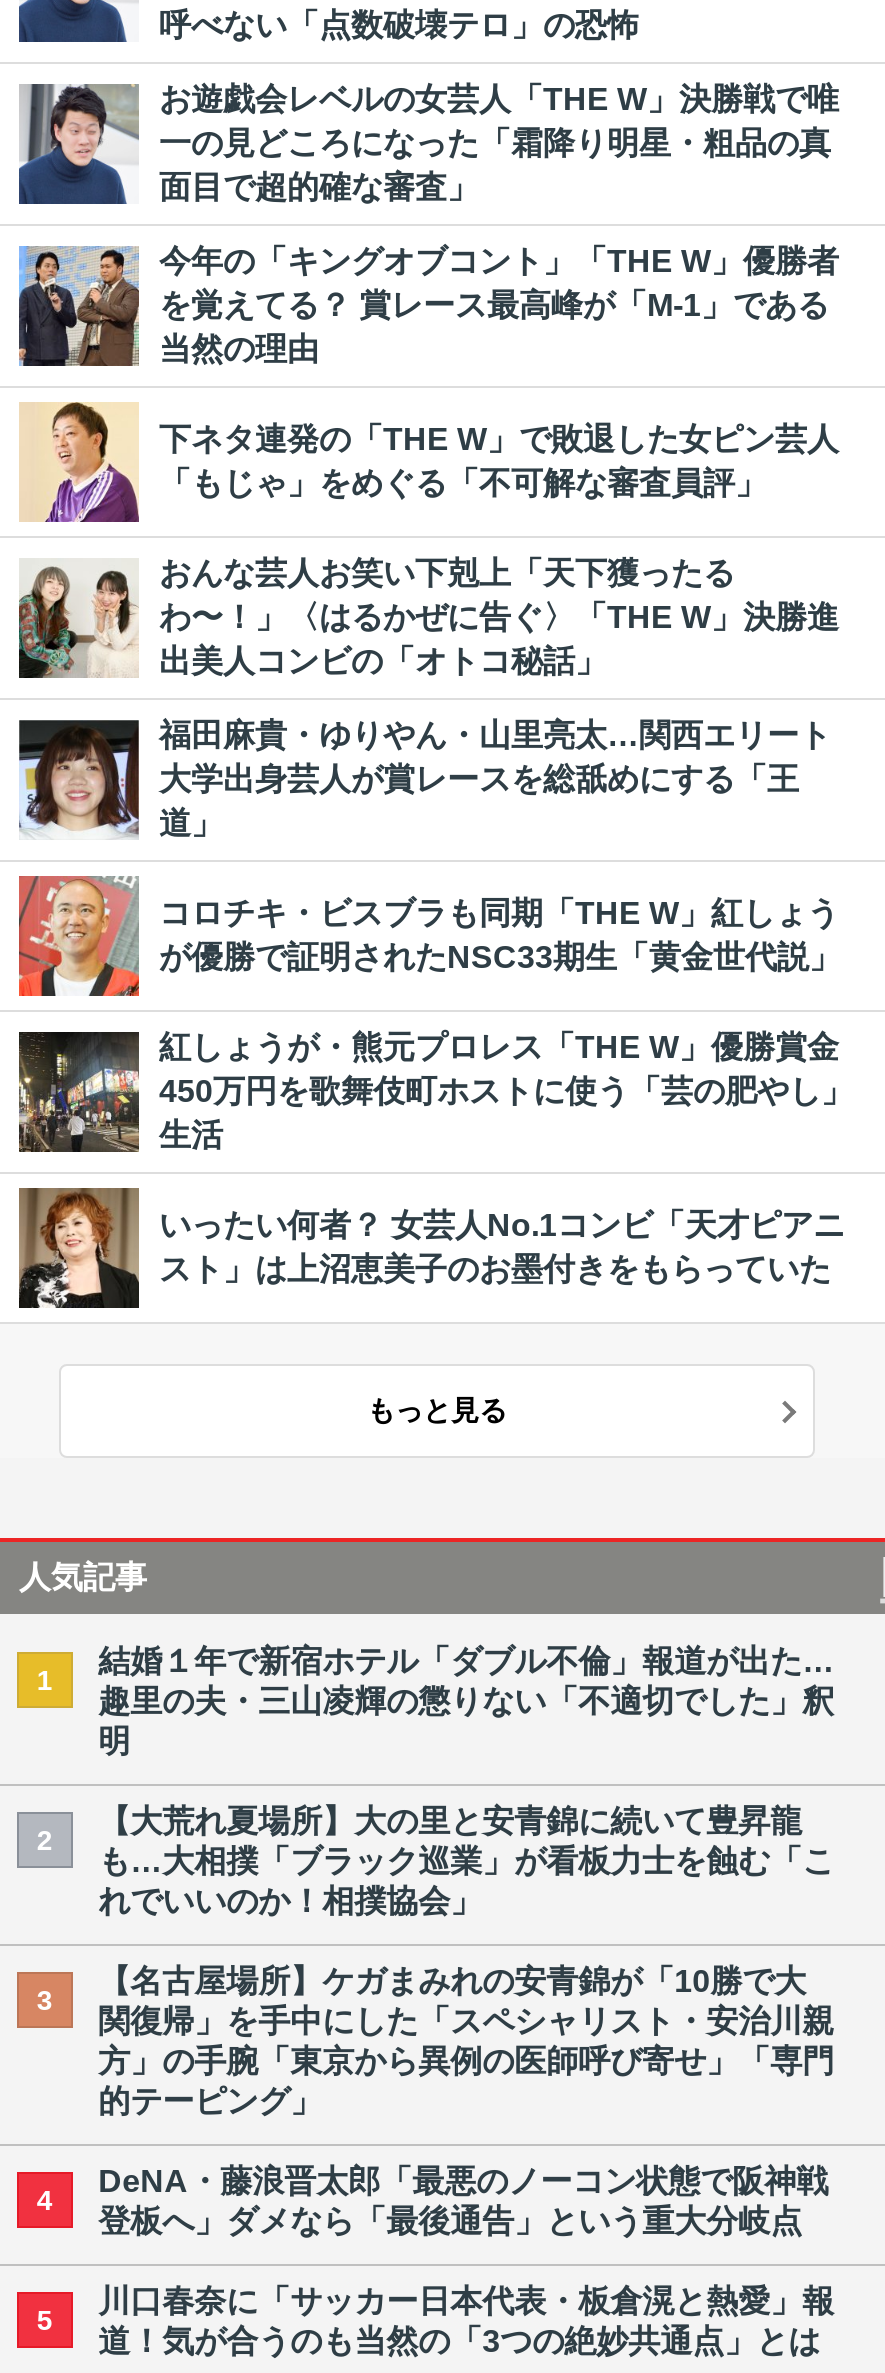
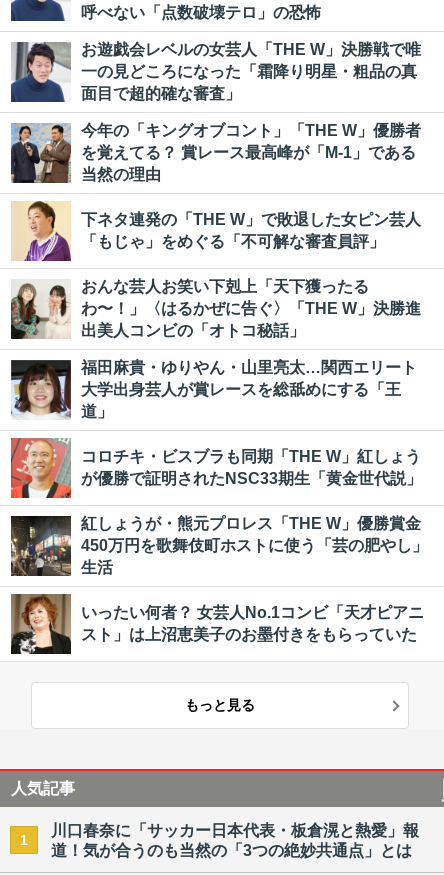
[37,1644,834,1855] 結婚１年で新宿ホテル「ダブル不倫」報道が出た… | 趣里の夫・三山凌輝の懲りない「不適切でした」釈 | 明 | 2 -> none
[37,1804,834,2015] 【大荒れ夏場所】大の里と安青錦に続いて豊昇龍 | も…大相撲「ブラック巡業」が看板力士を蝕む「こ | れでいいのか！相撲協会」 | 3 -> none
[37,1964,834,2215] 【名古屋場所】ケガまみれの安青錦が「10勝で大 | 関復帰」を手中にした「スペシャリスト・安治川親 | 方」の手腕「東京から異例の医師呼び寄せ」「専門 | 的テーピング」 | 4 -> none
[37,2164,828,2335] DeNA・藤浪晋太郎「最悪のノーコン状態で阪神戦 | 登板へ」ダメなら「最後通告」という重大分岐点 | 5 -> none

